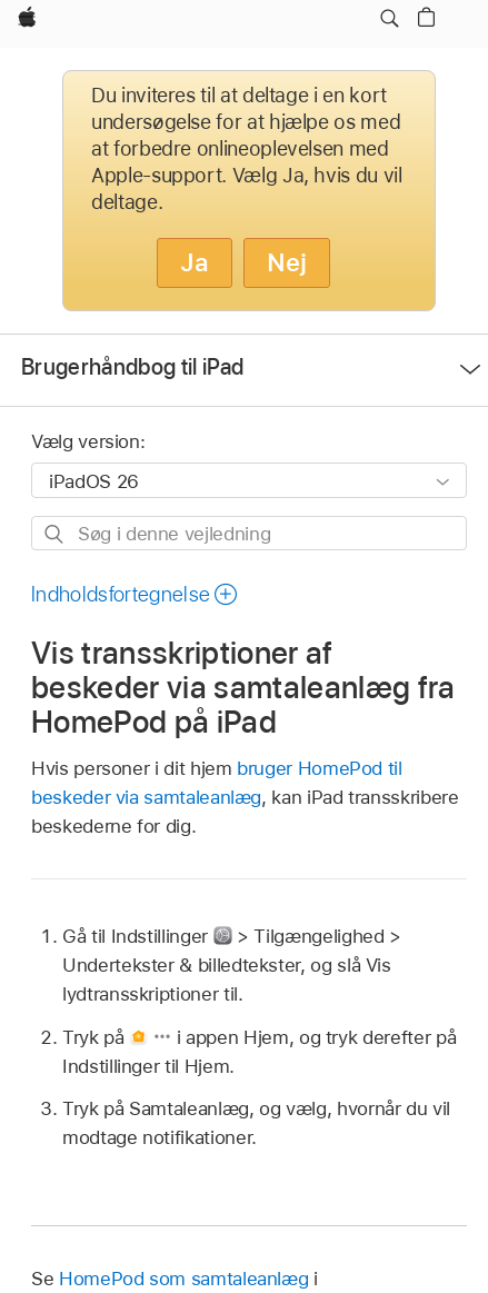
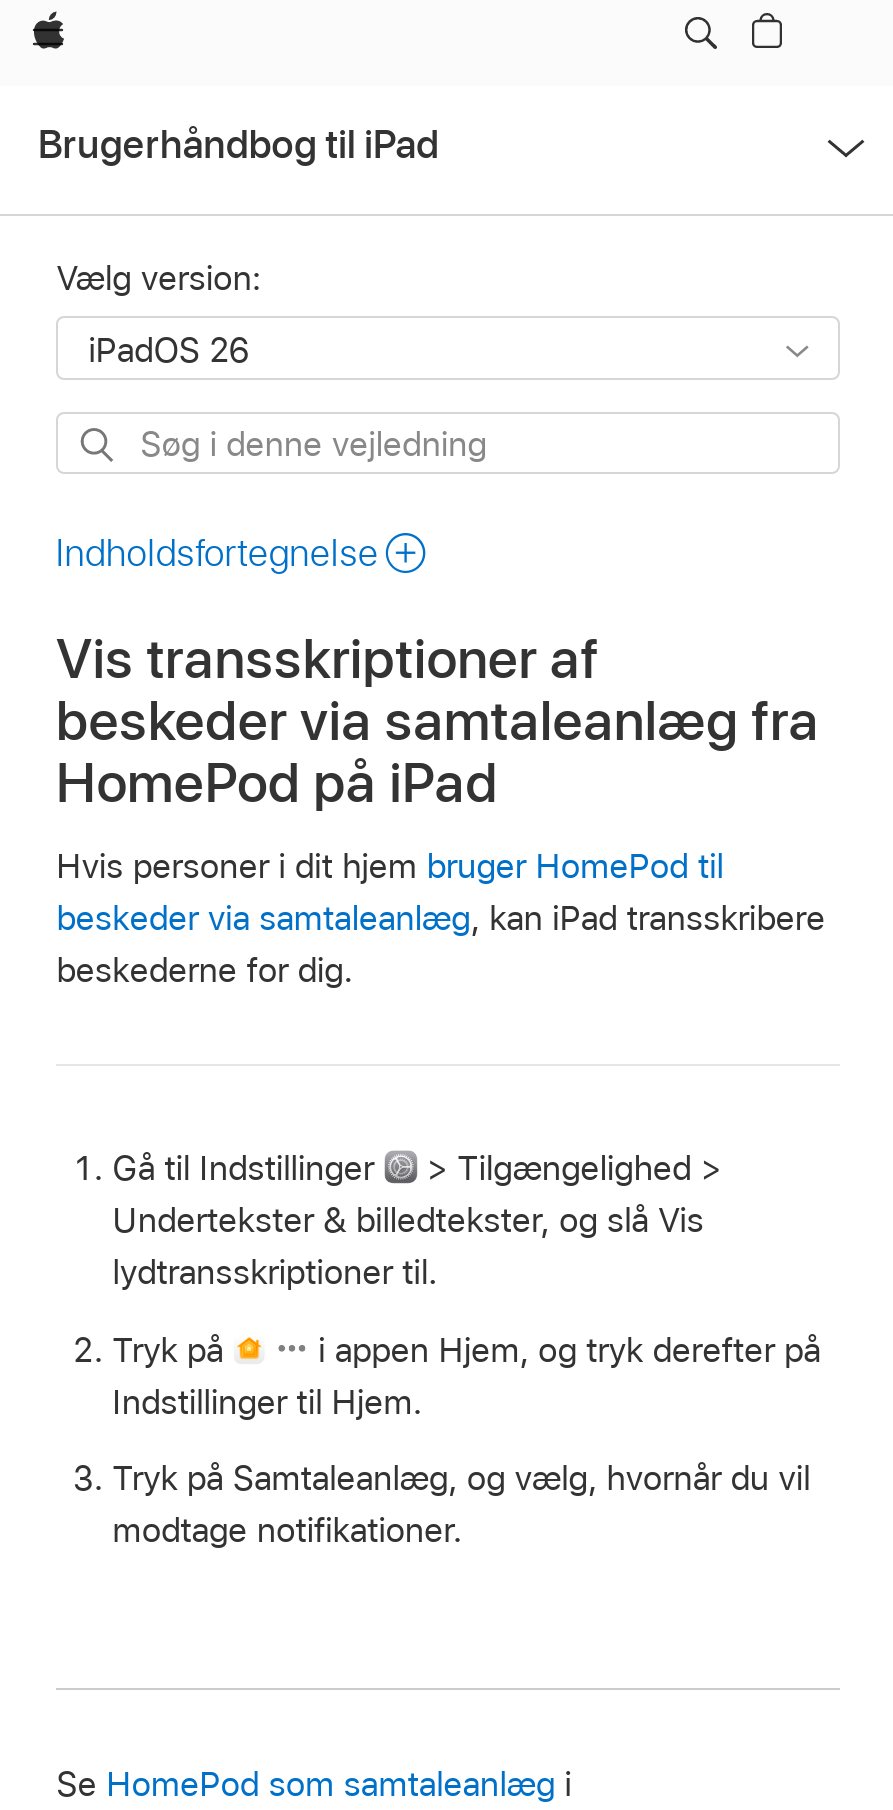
[62,70,436,311] [image] | Du inviteres til at deltage i en kort | undersøgelse for at hjælpe os med | at forbedre onlineoplevelsen med | Apple-support. Vælg Ja, hvis du vil | deltage. | Ja | Nej -> none

